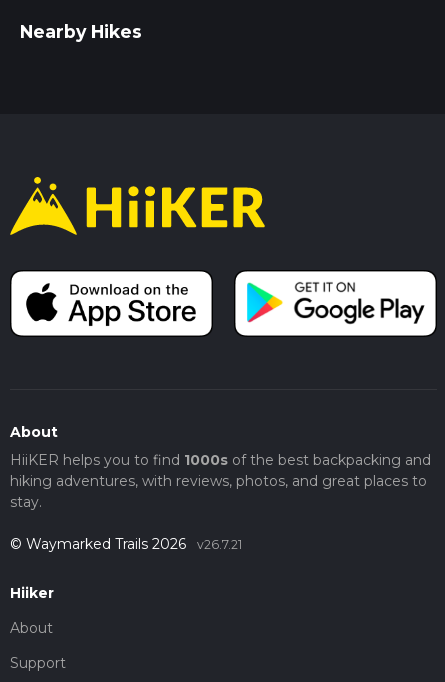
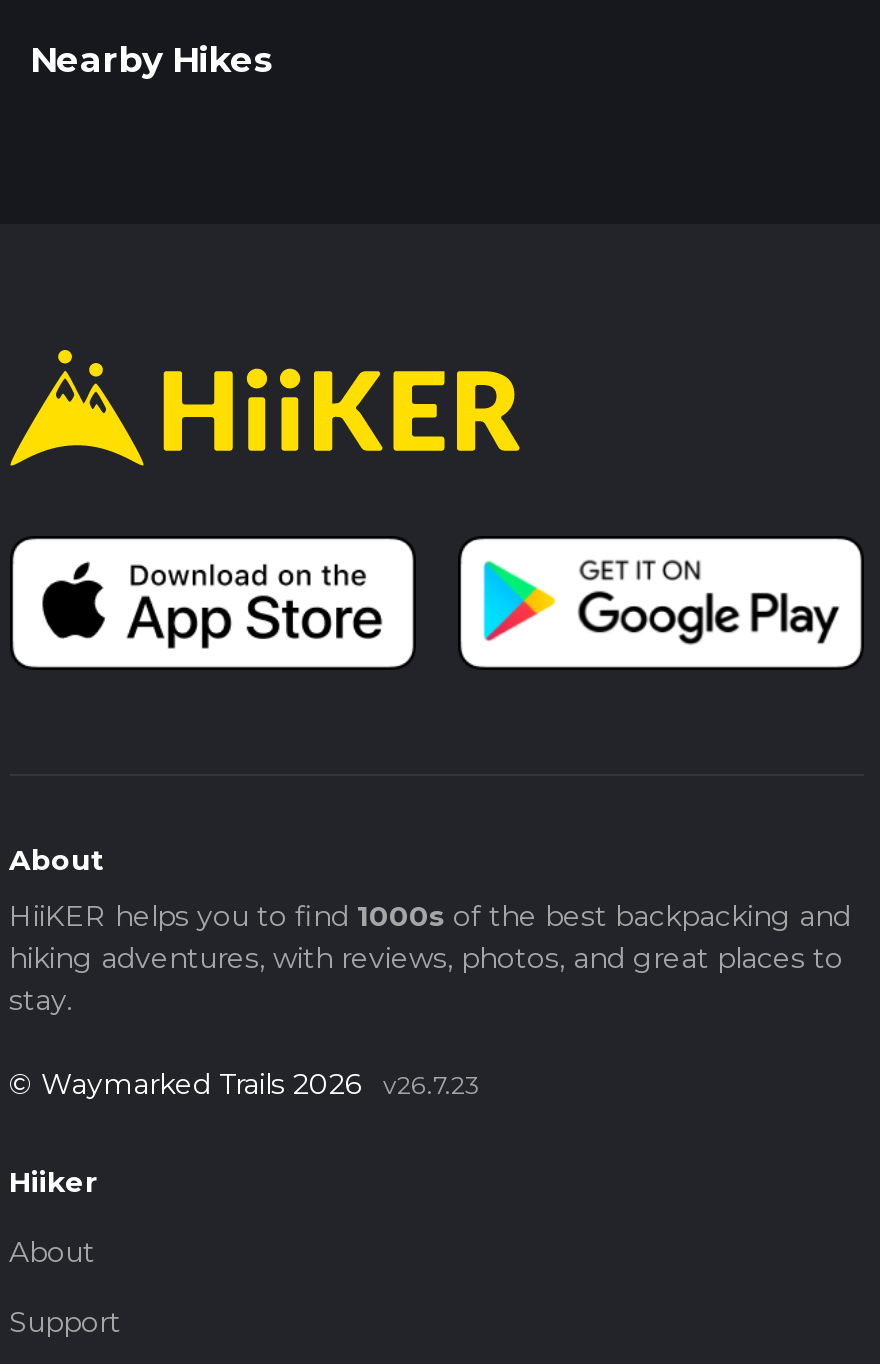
[9,535,241,553] © Waymarked Trails 2026 v26.7.21 -> [9,1066,479,1102] © Waymarked Trails 2026 v26.7.23

